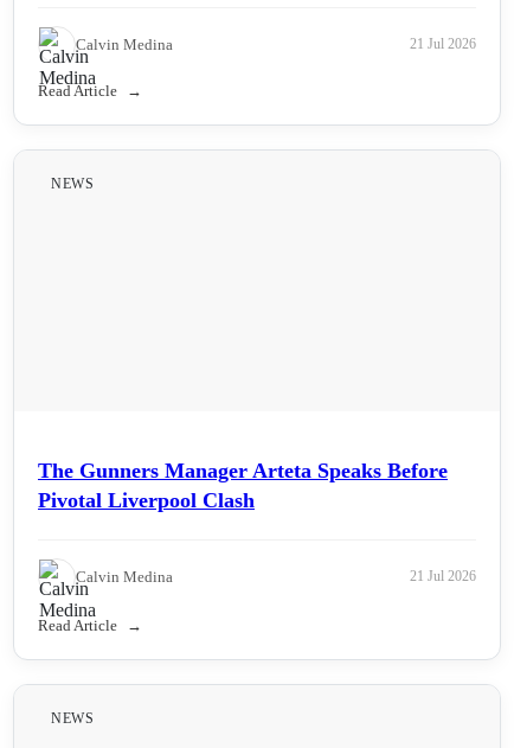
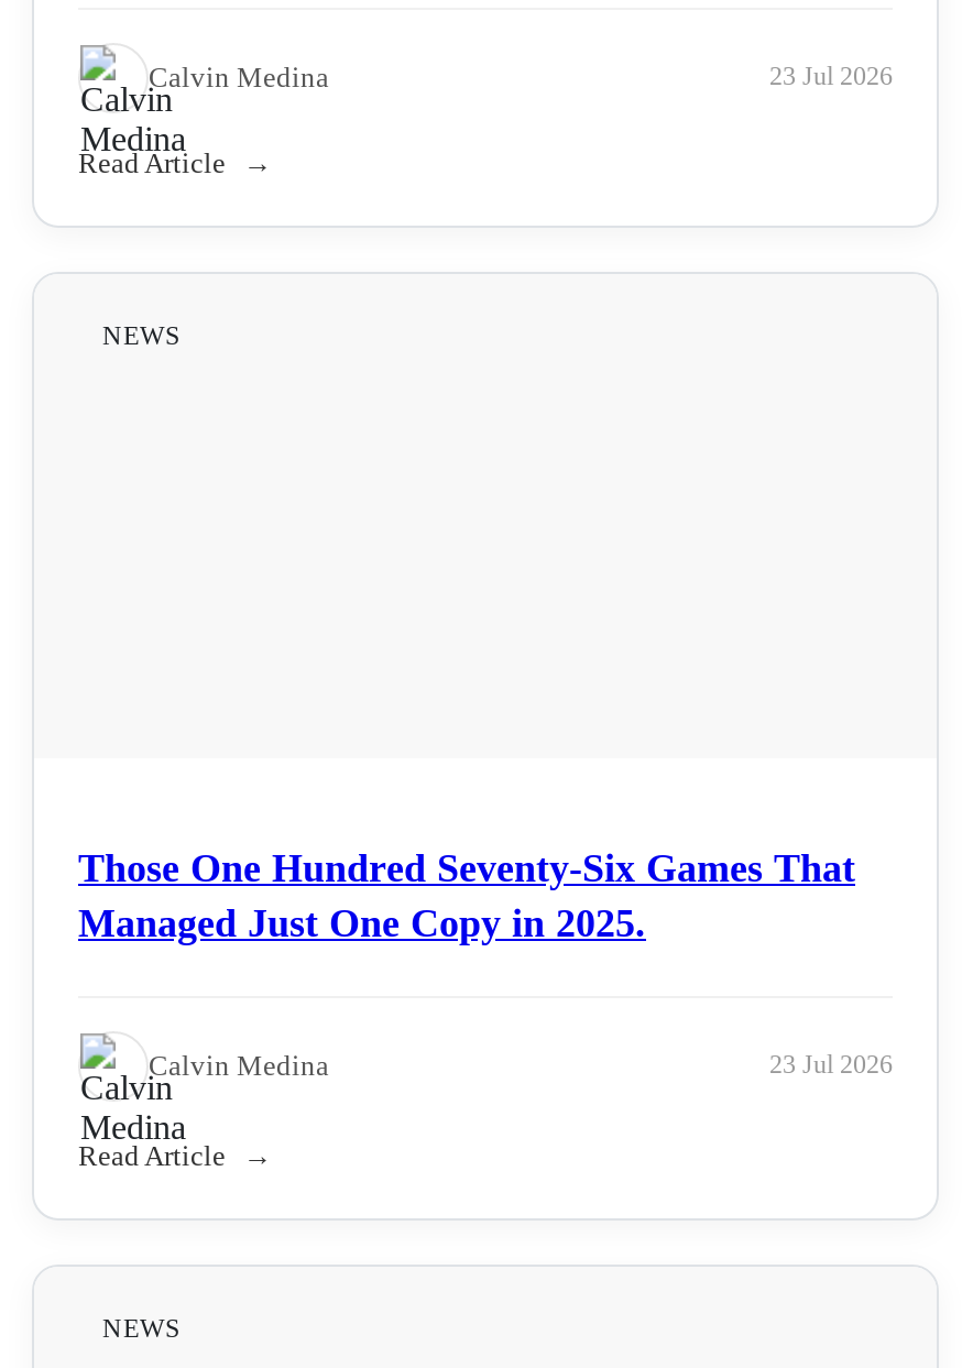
[410,36,476,52] 21 Jul 2026 -> [769,61,893,92] 23 Jul 2026
[38,458,448,512] The Gunners Manager Arteta Speaks Before | Pivotal Liverpool Clash -> [78,845,855,945] Those One Hundred Seventy-Six Games That | Managed Just One Copy in 2025.
[410,568,476,585] 21 Jul 2026 -> [769,1049,893,1080] 23 Jul 2026

